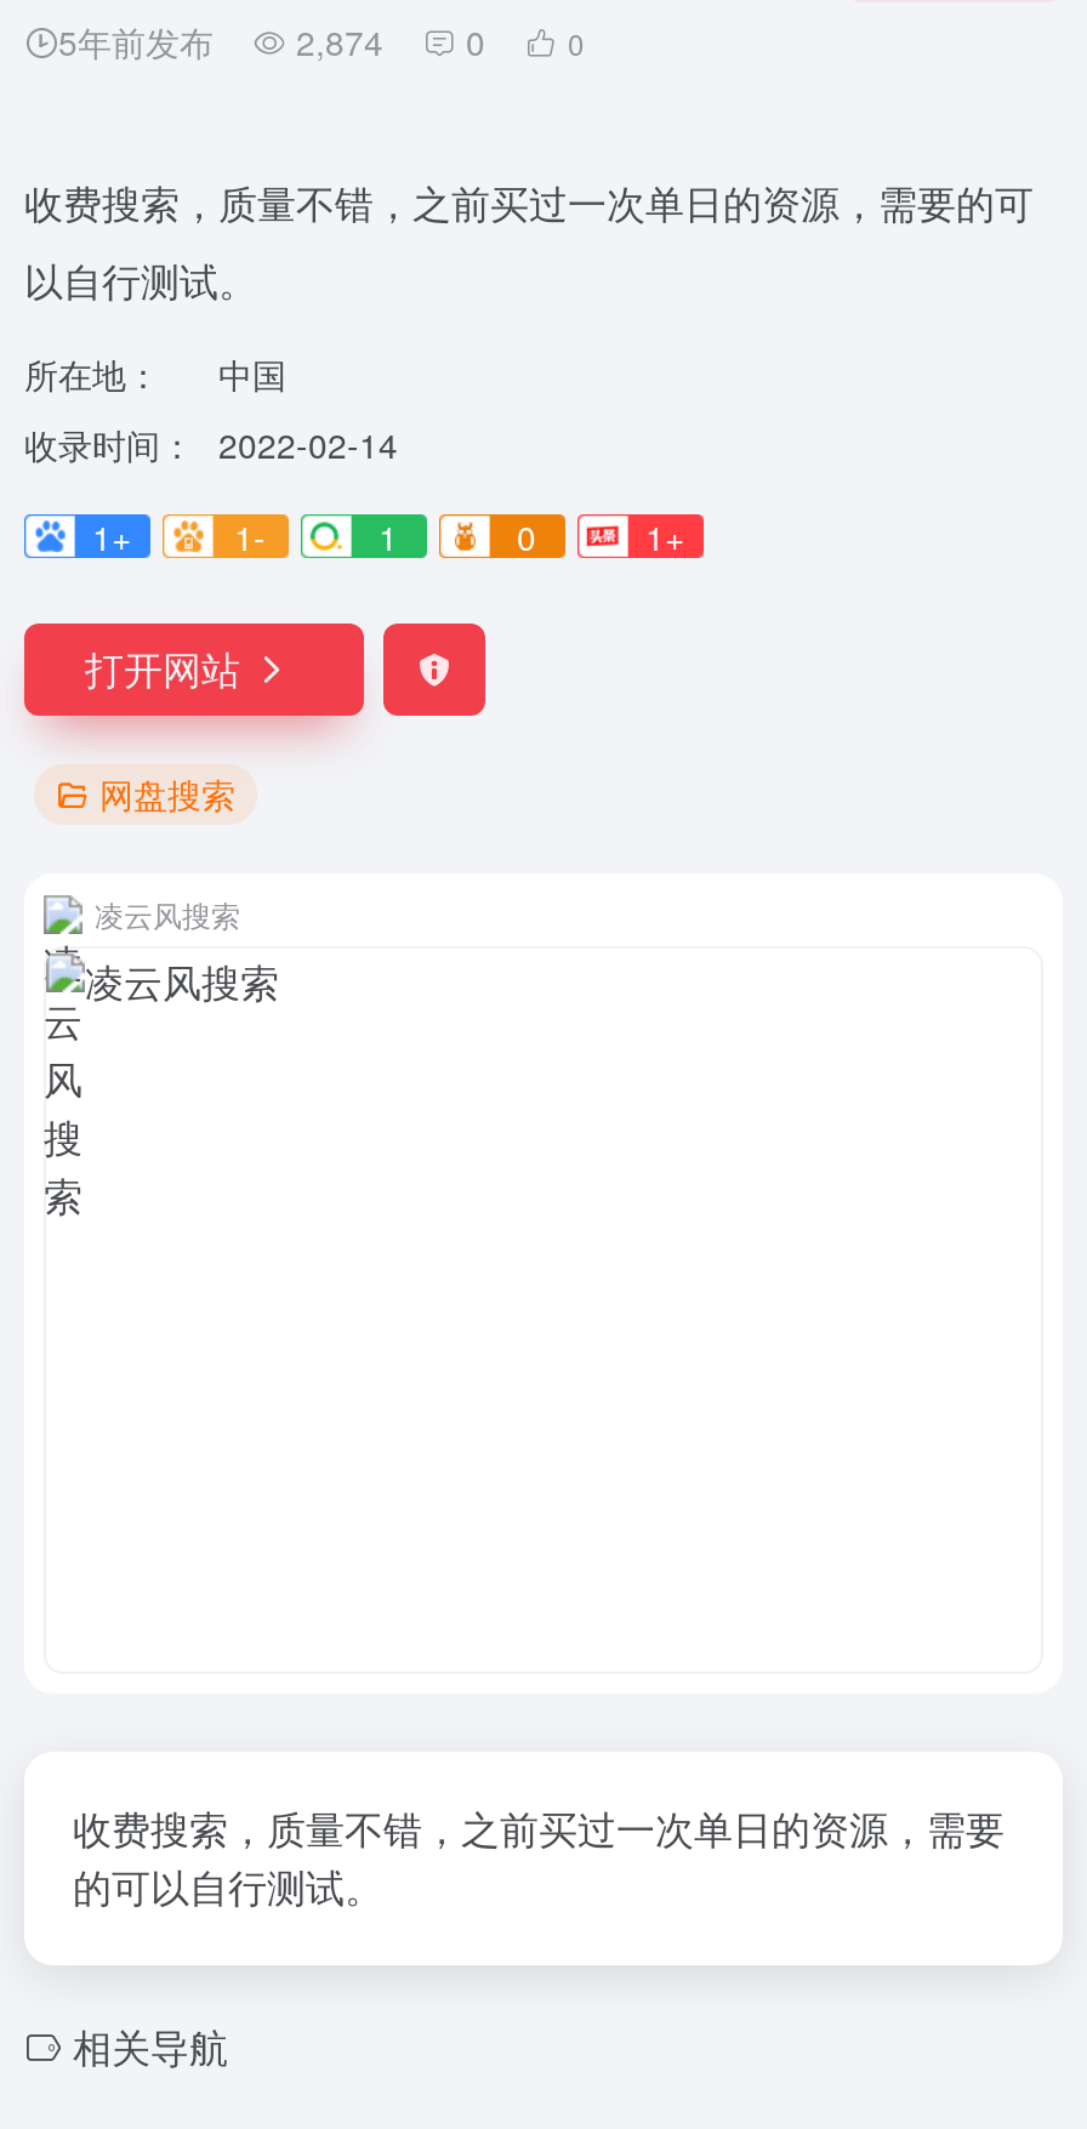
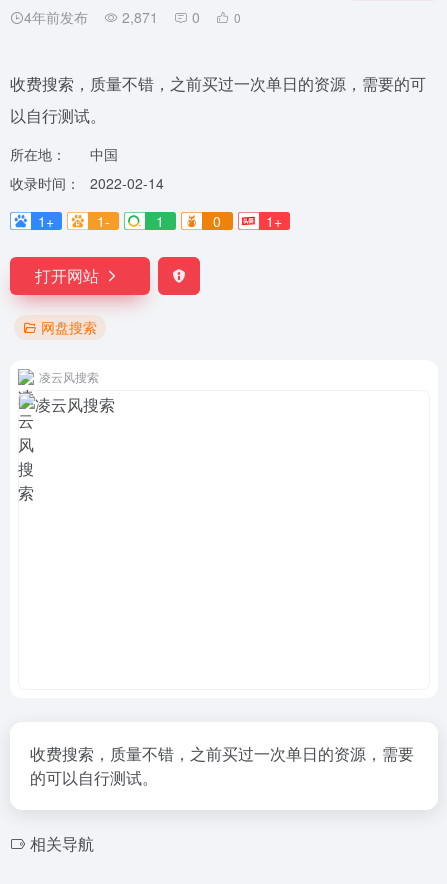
[58,17,214,66] 5年前发布 -> [24,7,88,27] 4年前发布
[286,17,383,66] 2,874 -> [118,7,158,27] 2,871

